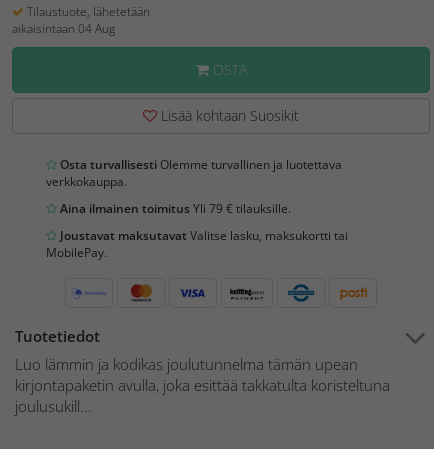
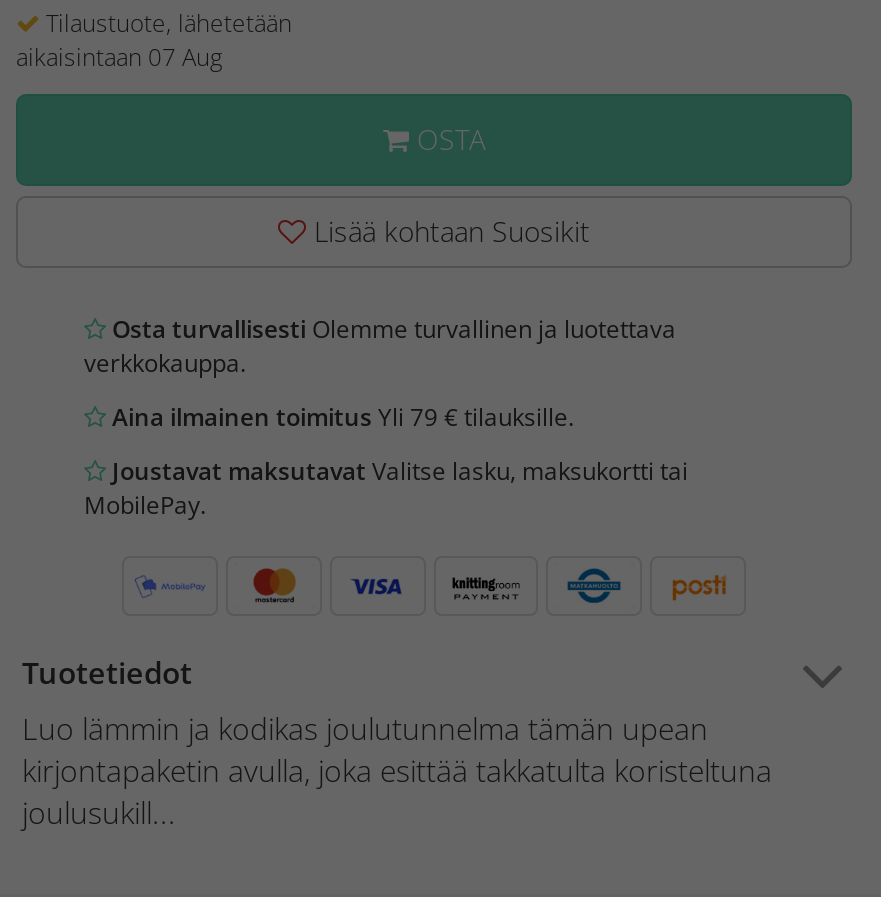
[12,20,115,37] aikaisintaan 04 Aug -> [16,40,222,74] aikaisintaan 07 Aug

